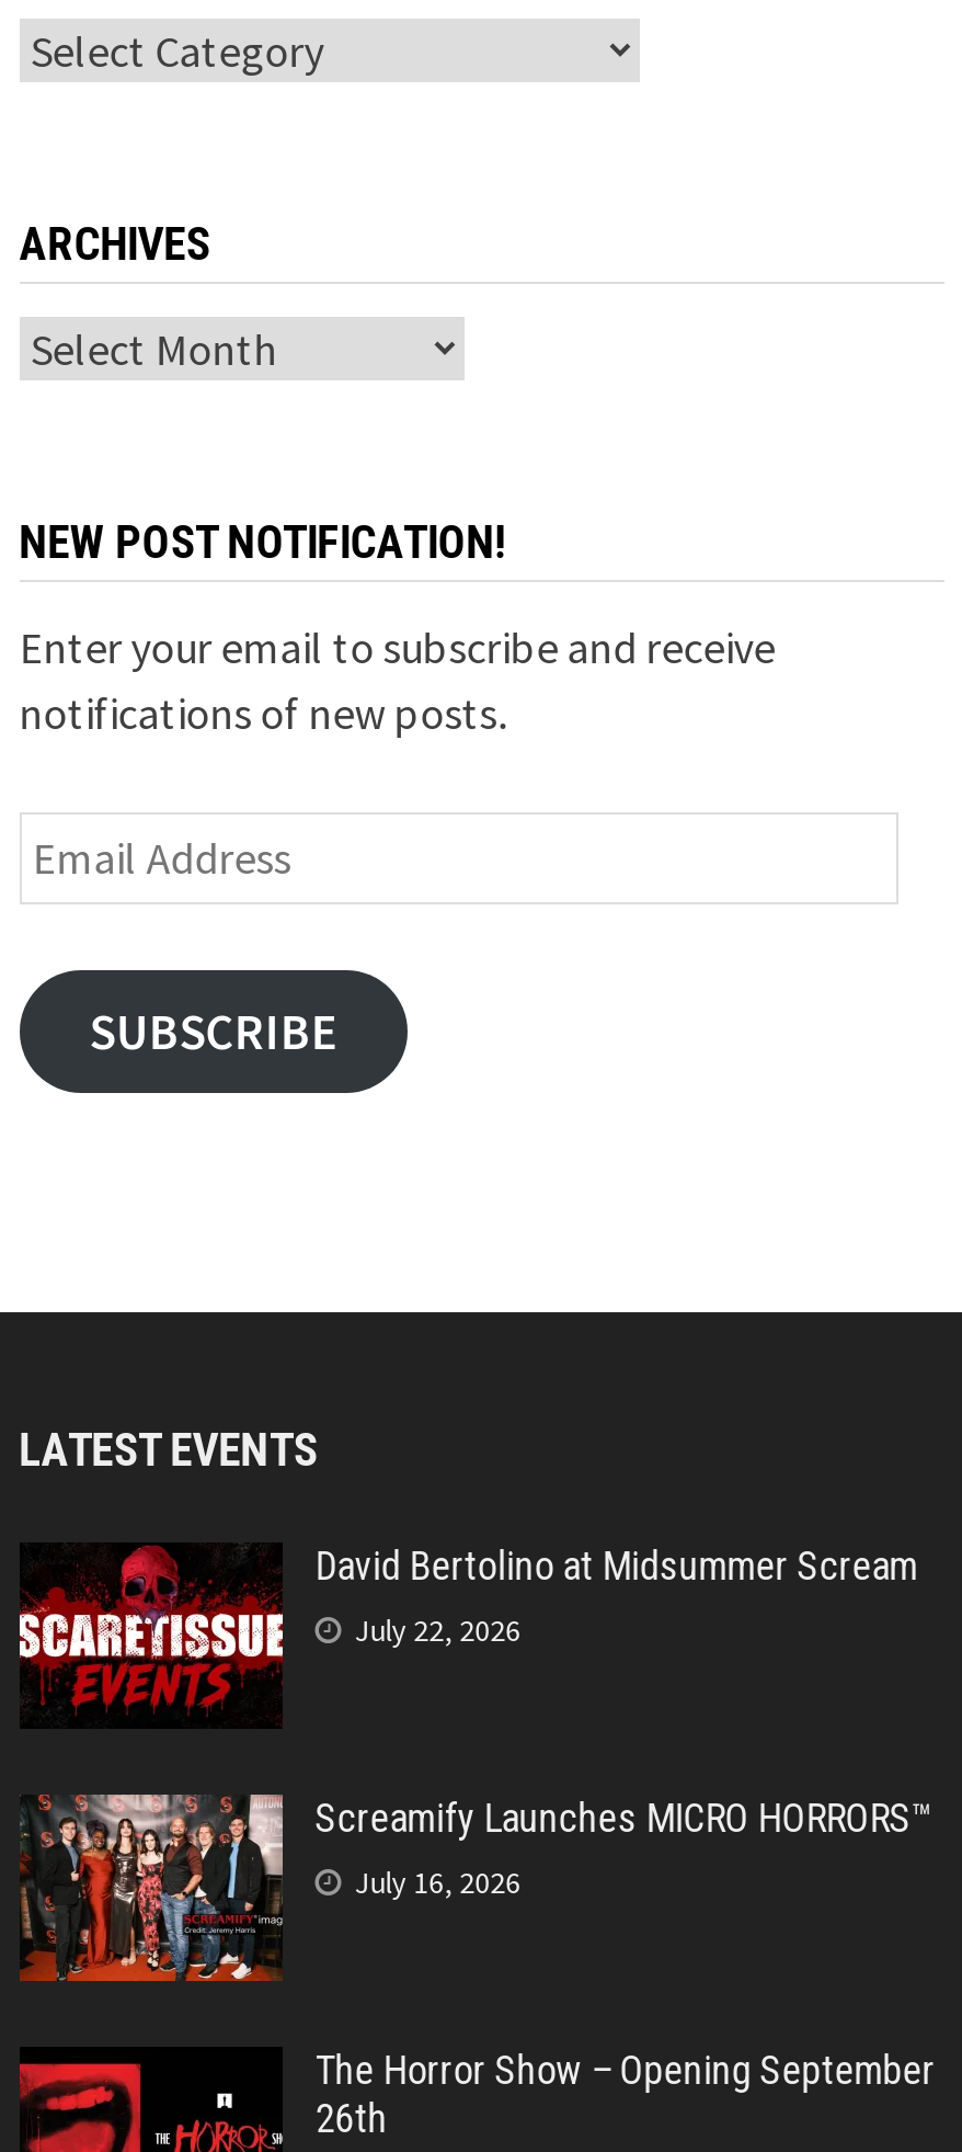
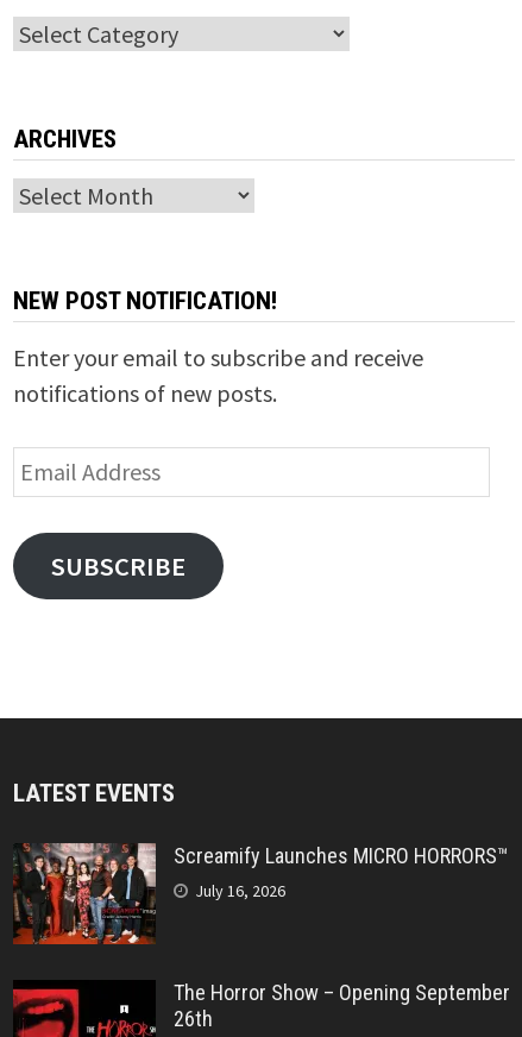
[18,1541,918,1729] [image] | David Bertolino at Midsummer Scream | July 22, 2026 -> none

